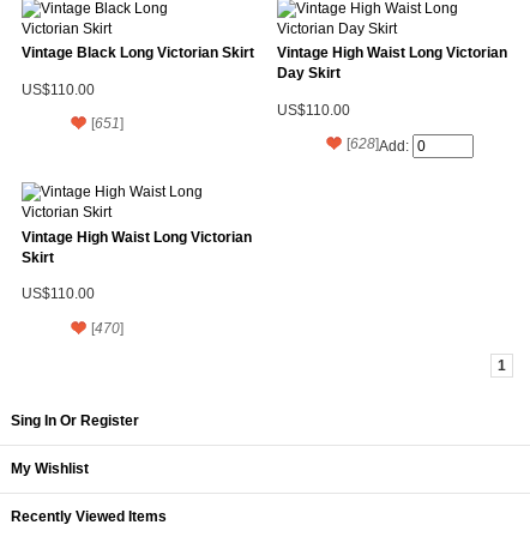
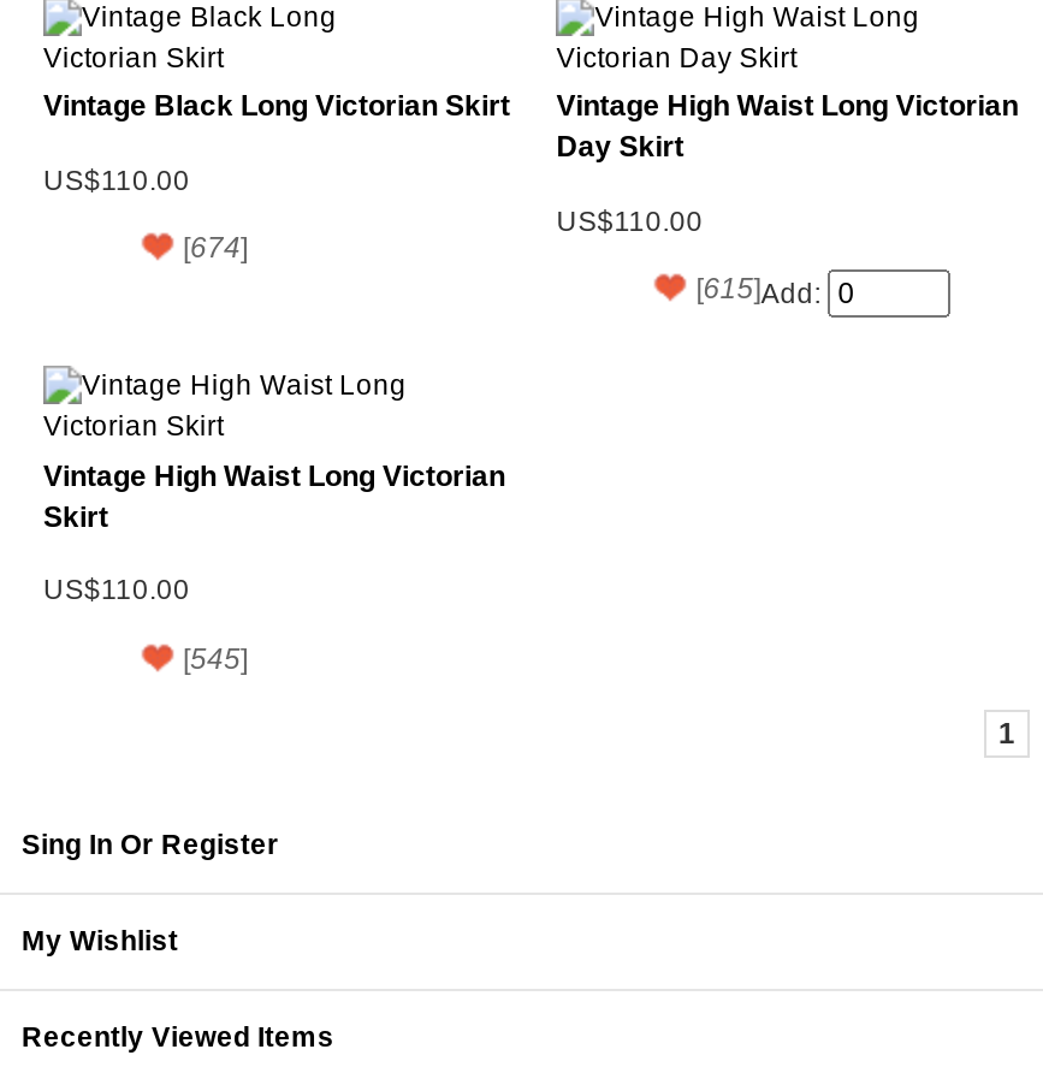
[91,115,124,132] [651] -> [183,231,248,265] [674]
[347,136,413,154] [628]Add: -> [696,272,828,308] [615]Add:
[91,320,124,337] [470] -> [183,642,248,676] [545]

